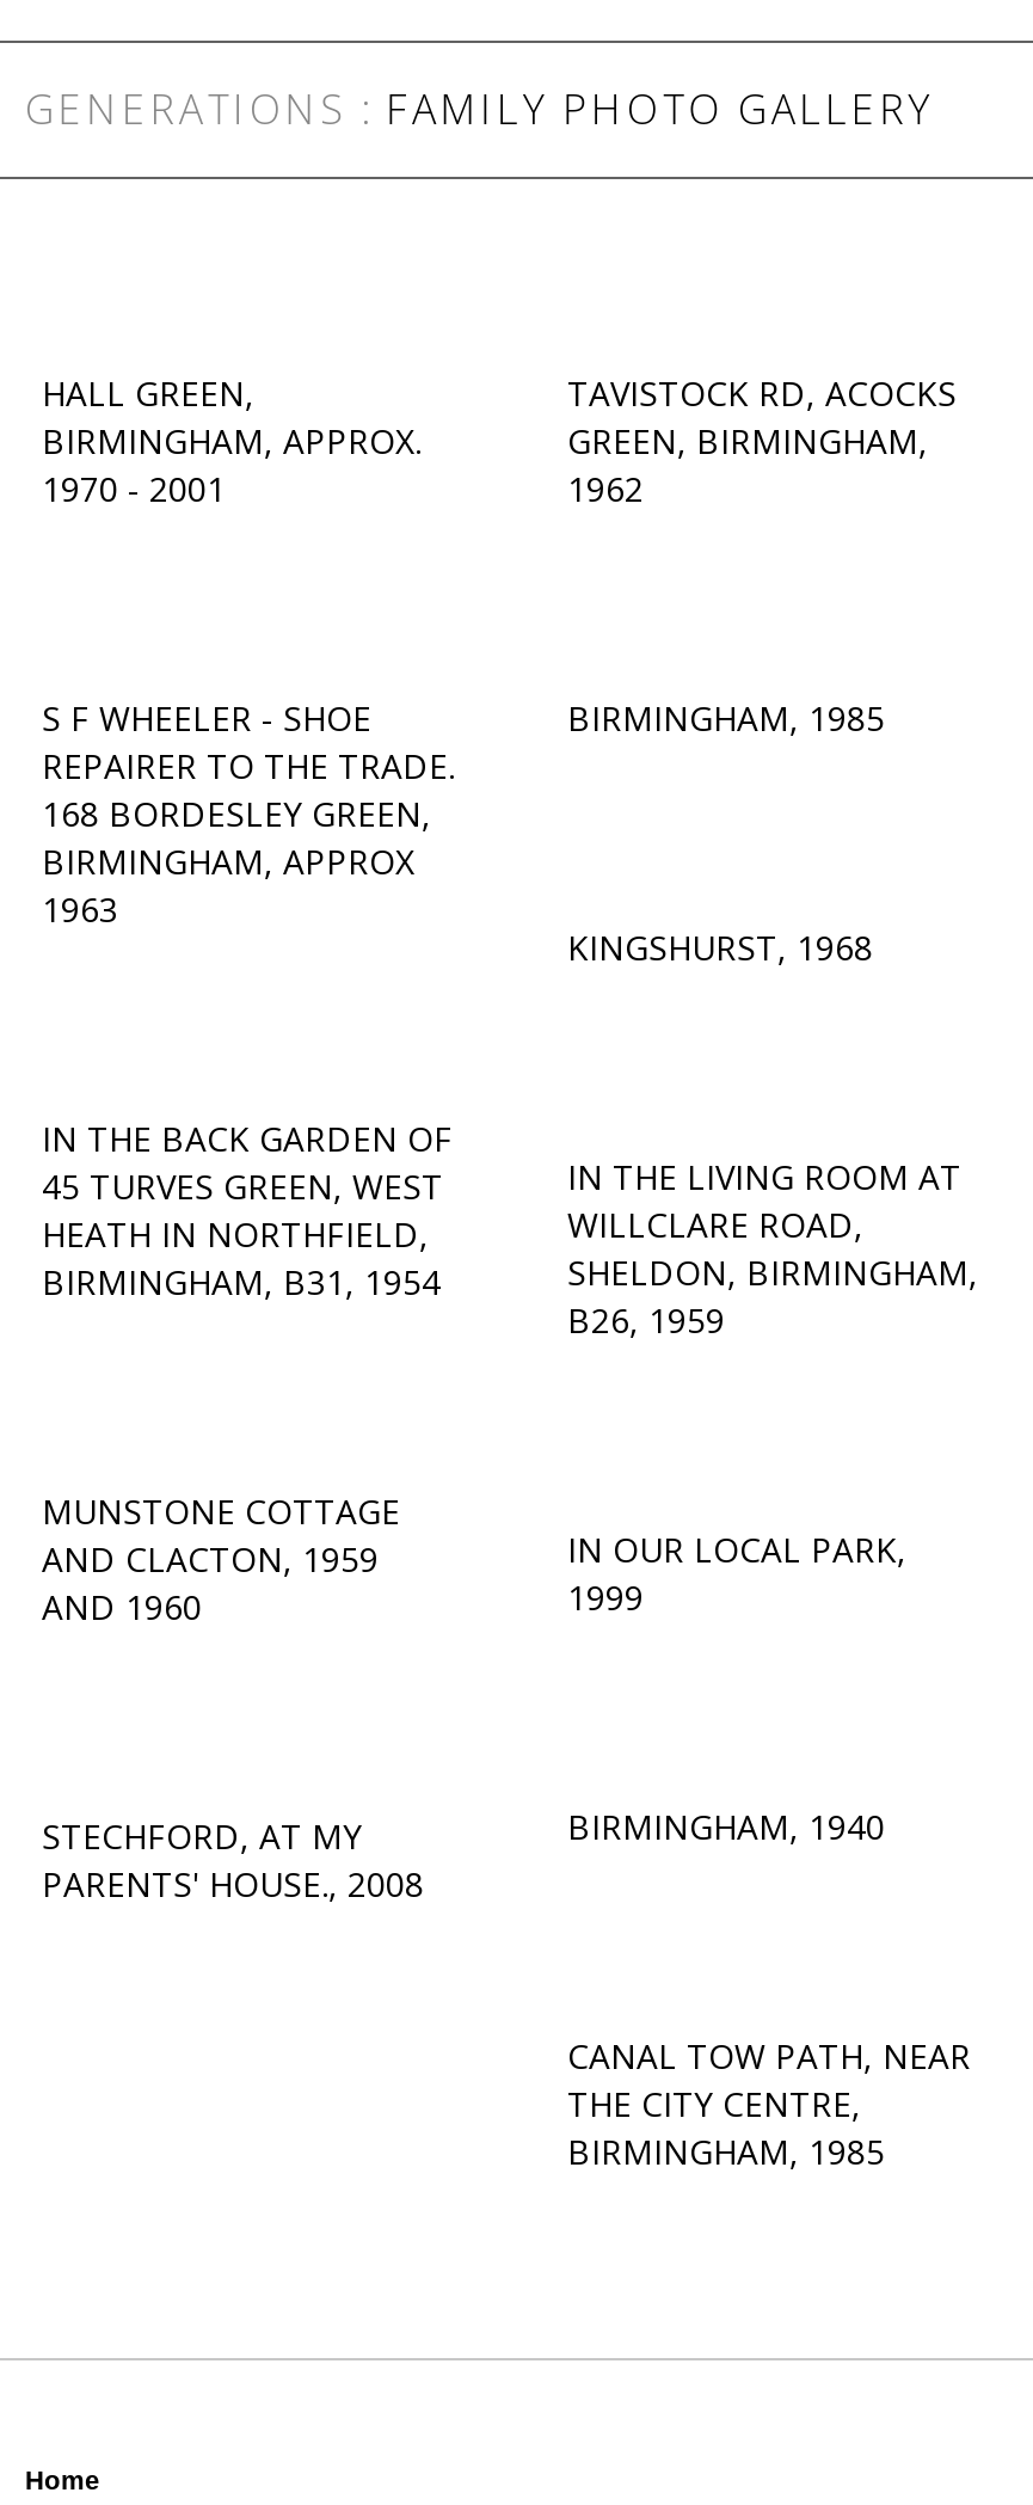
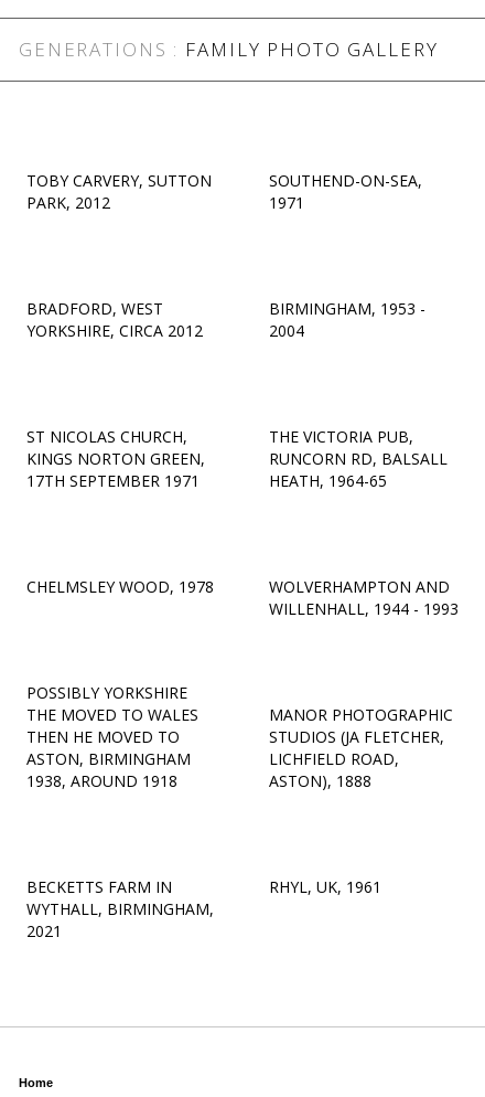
[42,371,422,512] HALL GREEN, | BIRMINGHAM, APPROX. | 1970 - 2001 -> [26,170,212,213] TOBY CARVERY, SUTTON | PARK, 2012
[567,371,957,512] TAVISTOCK RD, ACOCKS | GREEN, BIRMINGHAM, | 1962 -> [269,170,422,213] SOUTHEND-ON-SEA, | 1971
[42,695,455,932] S F WHEELER - SHOE | REPAIRER TO THE TRADE. | 168 BORDESLEY GREEN, | BIRMINGHAM, APPROX | 1963 -> [26,298,203,341] BRADFORD, WEST | YORKSHIRE, CIRCA 2012
[567,695,885,741] BIRMINGHAM, 1985 -> [269,298,425,341] BIRMINGHAM, 1953 - | 2004
[567,925,873,970] KINGSHURST, 1968 -> [26,426,205,491] ST NICOLAS CHURCH, | KINGS NORTON GREEN, | 17TH SEPTEMBER 1971
[42,1116,453,1305] IN THE BACK GARDEN OF | 45 TURVES GREEN, WEST | HEATH IN NORTHFIELD, | BIRMINGHAM, B31, 1954 -> [269,426,448,491] THE VICTORIA PUB, | RUNCORN RD, BALSALL | HEATH, 1964-65
[567,1154,978,1343] IN THE LIVING ROOM AT | WILLCLARE ROAD, | SHELDON, BIRMINGHAM, | B26, 1959 -> [26,576,459,619] CHELMSLEY WOOD, 1978 | WOLVERHAMPTON AND | WILLENHALL, 1944 - 1993
[42,1489,400,1630] MUNSTONE COTTAGE | AND CLACTON, 1959 | AND 1960 -> [26,682,198,791] POSSIBLY YORKSHIRE | THE MOVED TO WALES | THEN HE MOVED TO | ASTON, BIRMINGHAM | 1938, AROUND 1918
[567,1527,906,1620] IN OUR LOCAL PARK, | 1999 -> [269,704,453,791] MANOR PHOTOGRAPHIC | STUDIOS (JA FLETCHER, | LICHFIELD ROAD, | ASTON), 1888
[42,1804,885,1907] BIRMINGHAM, 1940 | STECHFORD, AT MY | PARENTS' HOUSE., 2008 -> [26,876,214,941] BECKETTS FARM IN | WYTHALL, BIRMINGHAM, | 2021
[567,2033,971,2174] CANAL TOW PATH, NEAR | THE CITY CENTRE, | BIRMINGHAM, 1985 -> [269,876,381,897] RHYL, UK, 1961

